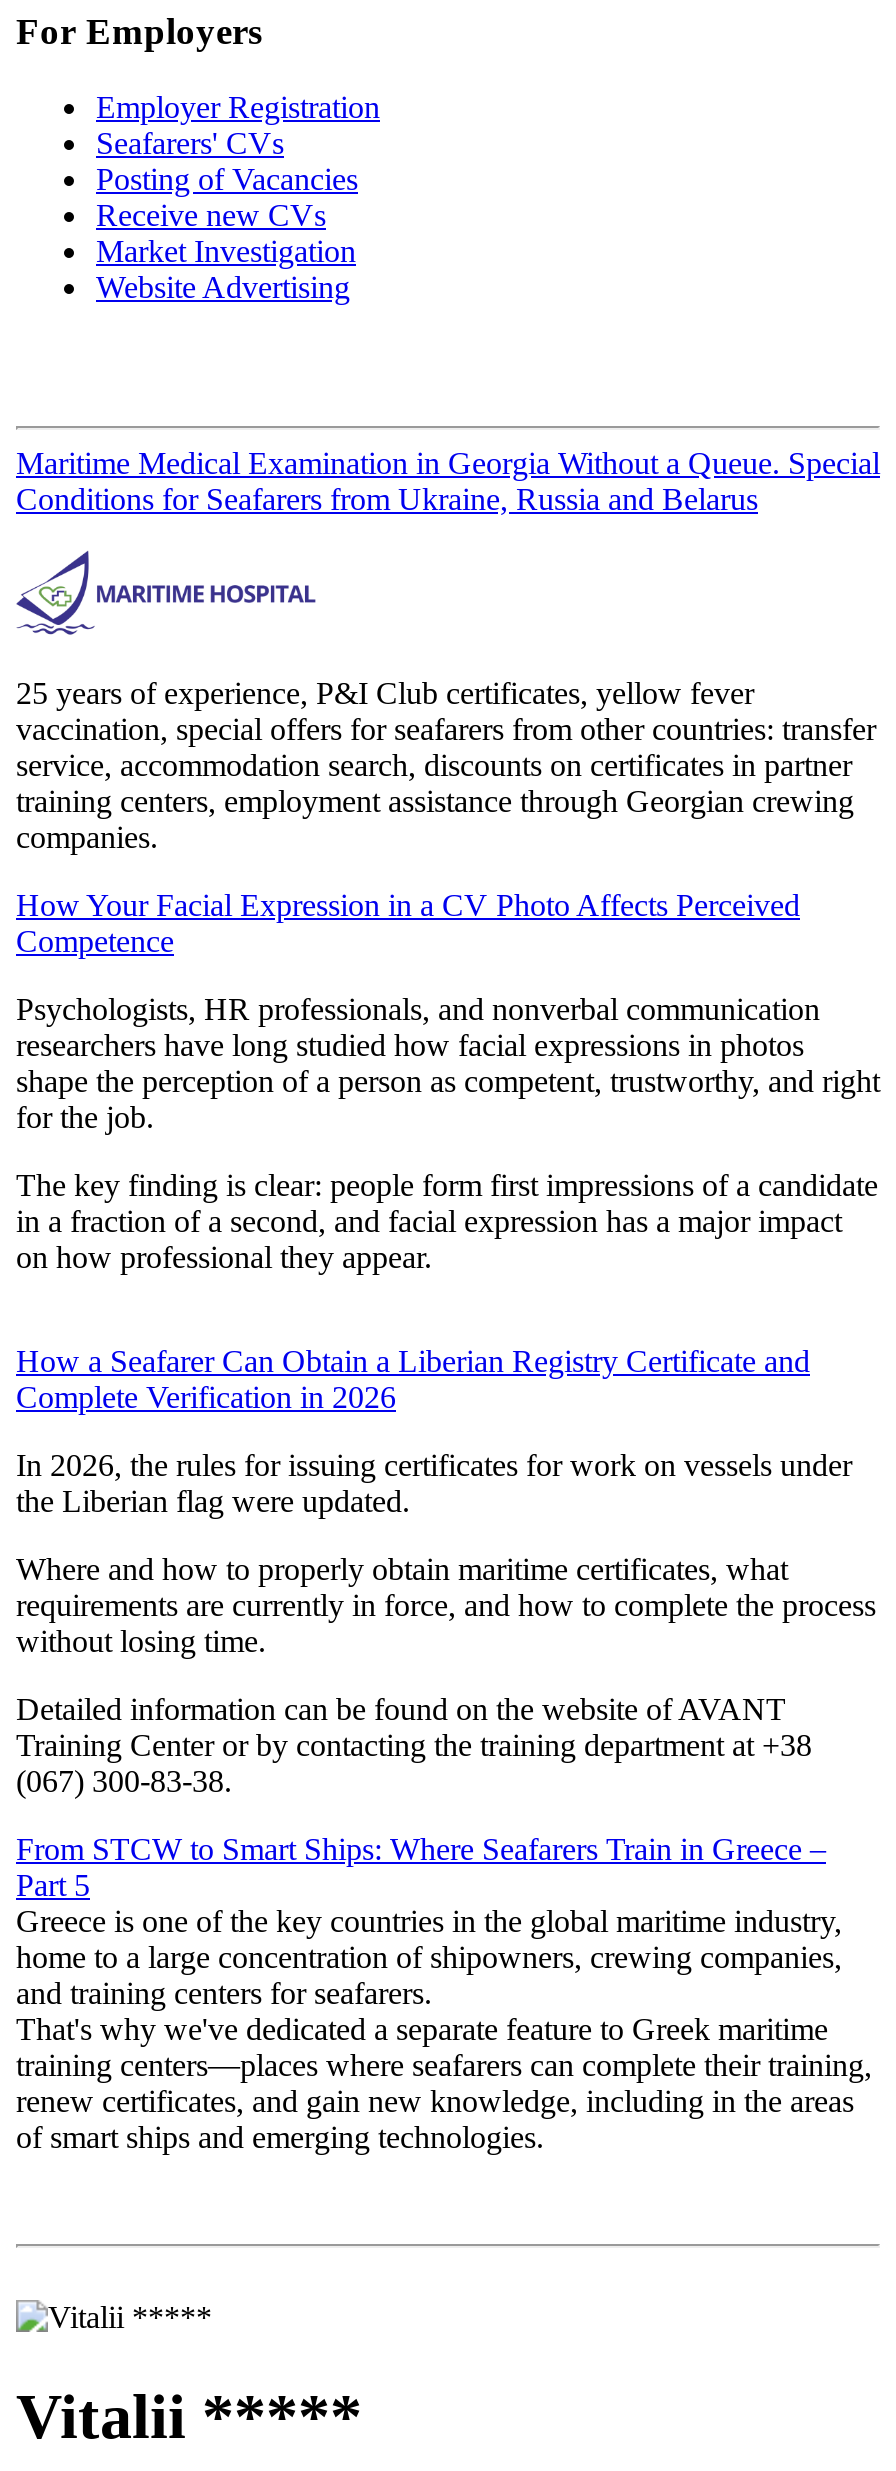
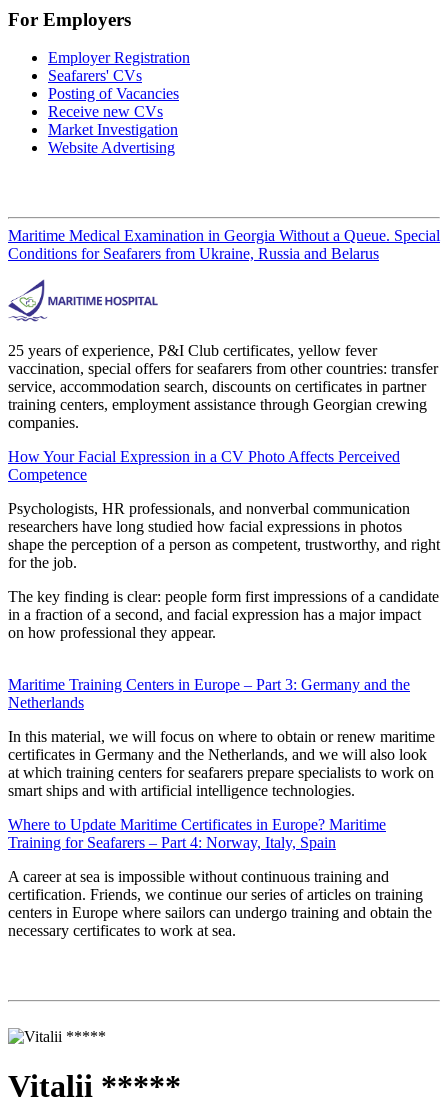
[16,1345,876,2155] How a Seafarer Can Obtain a Liberian Registry Certificate and | Complete Verification in 2026 | In 2026, the rules for issuing certificates for work on vessels under | the Liberian flag were updated. | Where and how to properly obtain maritime certificates, what | requirements are currently in force, and how to complete the process | without losing time. | Detailed information can be found on the website of AVANT | Training Center or by contacting the training department at +38 | (067) 300-83-38. | From STCW to Smart Ships: Where Seafarers Train in Greece – | Part 5 | Greece is one of the key countries in the global maritime industry, | home to a large concentration of shipowners, crewing companies, | and training centers for seafarers. | That's why we've dedicated a separate feature to Greek maritime | training centers—places where seafarers can complete their training, | renew certificates, and gain new knowledge, including in the areas | of smart ships and emerging technologies. -> [8,676,435,939] Maritime Training Centers in Europe – Part 3: Germany and the | Netherlands | In this material, we will focus on where to obtain or renew maritime | certificates in Germany and the Netherlands, and we will also look | at which training centers for seafarers prepare specialists to work on | smart ships and with artificial intelligence technologies. | Where to Update Maritime Certificates in Europe? Maritime | Training for Seafarers – Part 4: Norway, Italy, Spain | A career at sea is impossible without continuous training and | certification. Friends, we continue our series of articles on training | centers in Europe where sailors can undergo training and obtain the | necessary certificates to work at sea.

